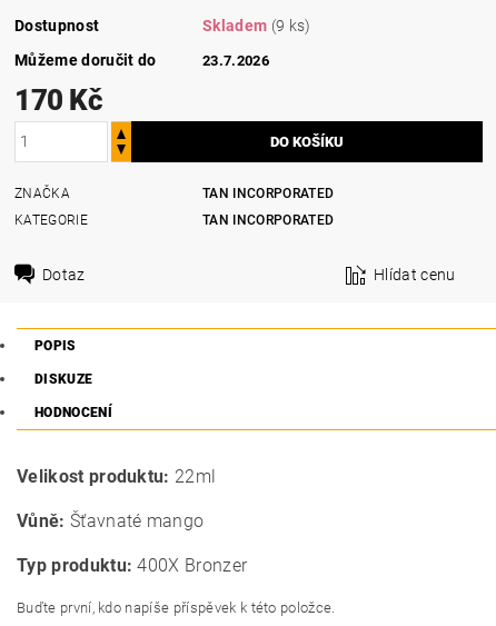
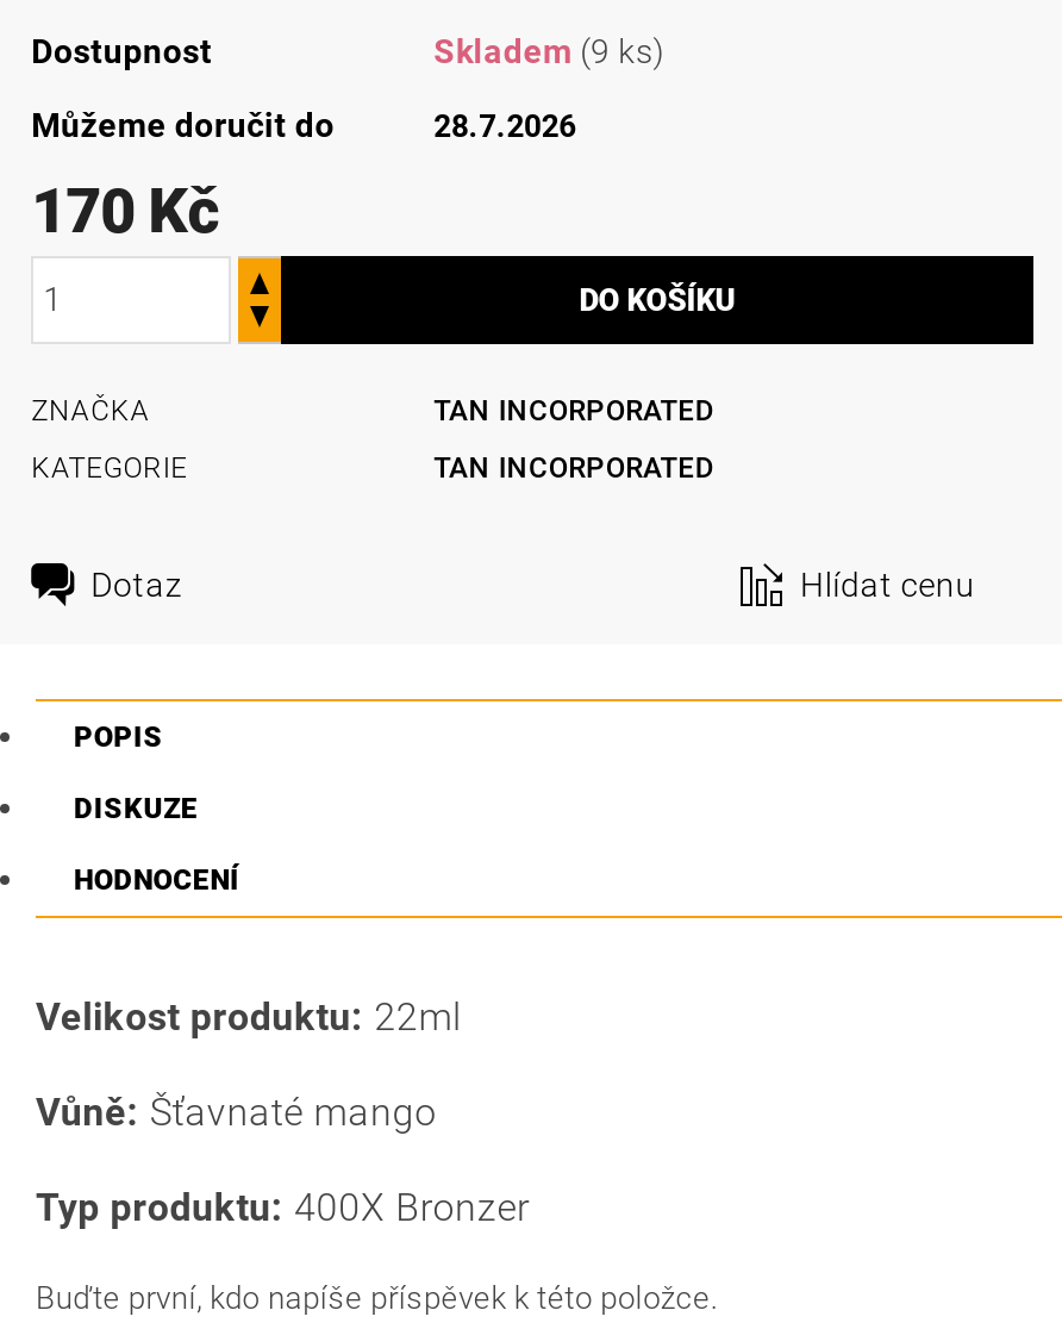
[203,52,269,69] 23.7.2026 -> [434,108,576,144] 28.7.2026

